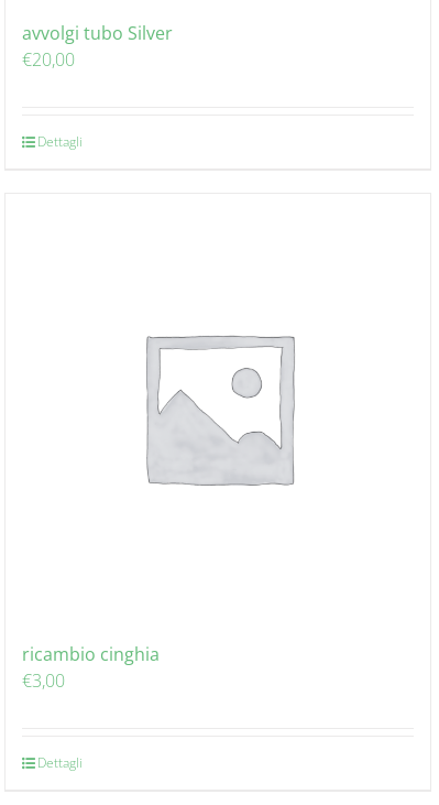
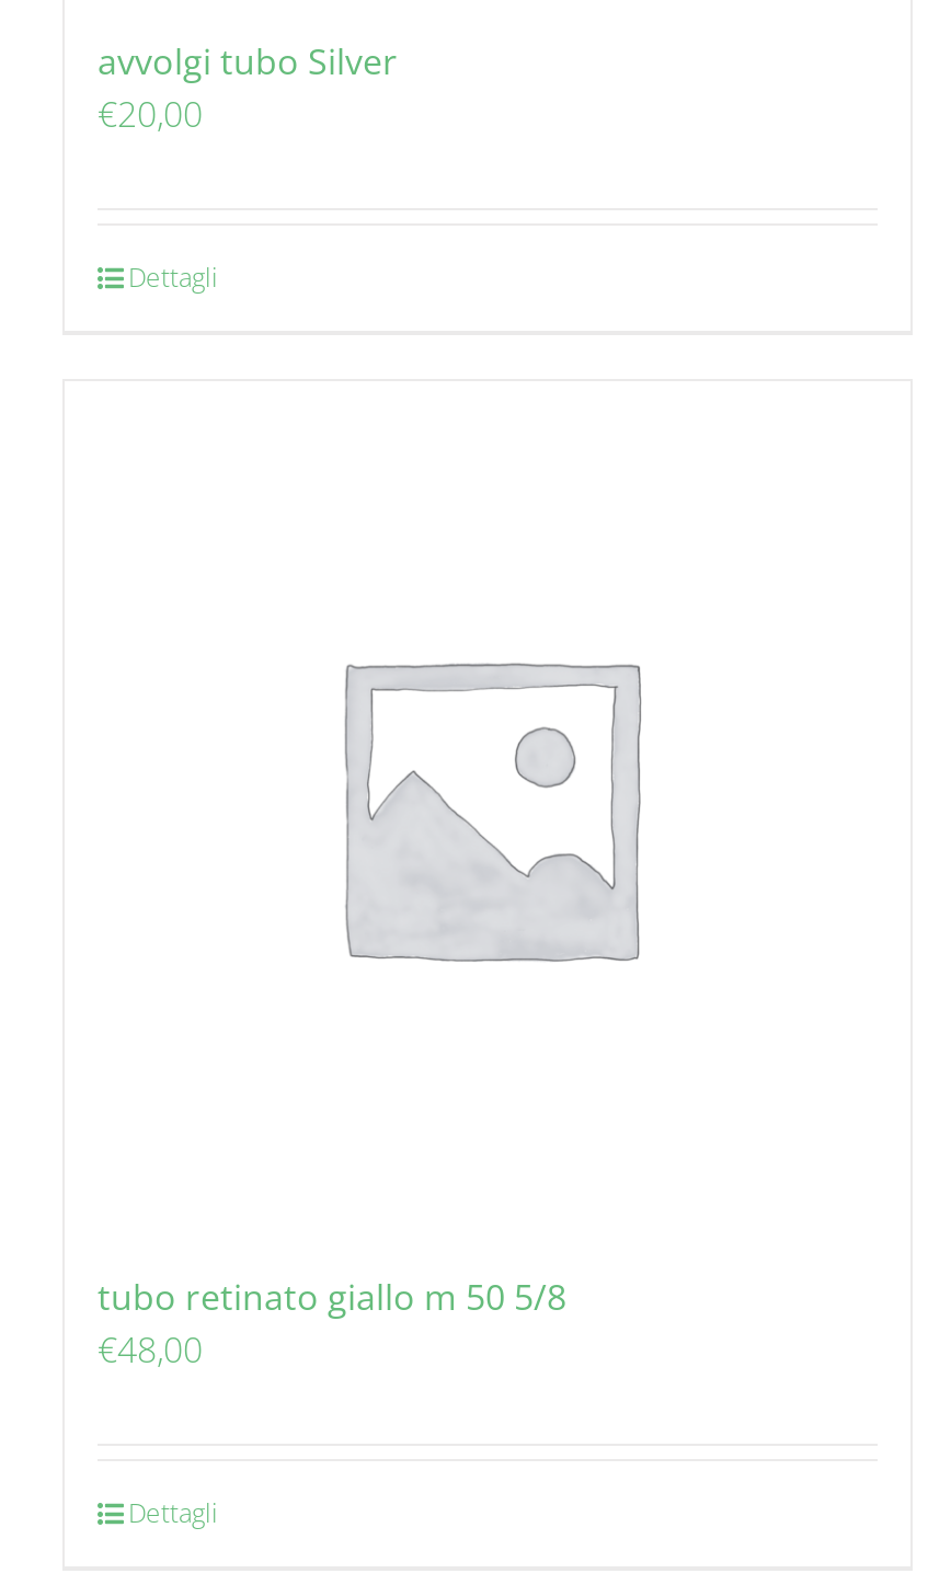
[22,642,160,692] ricambio cinghia | €3,00 -> [98,1272,566,1373] tubo retinato giallo m 50 5/8 | €48,00

